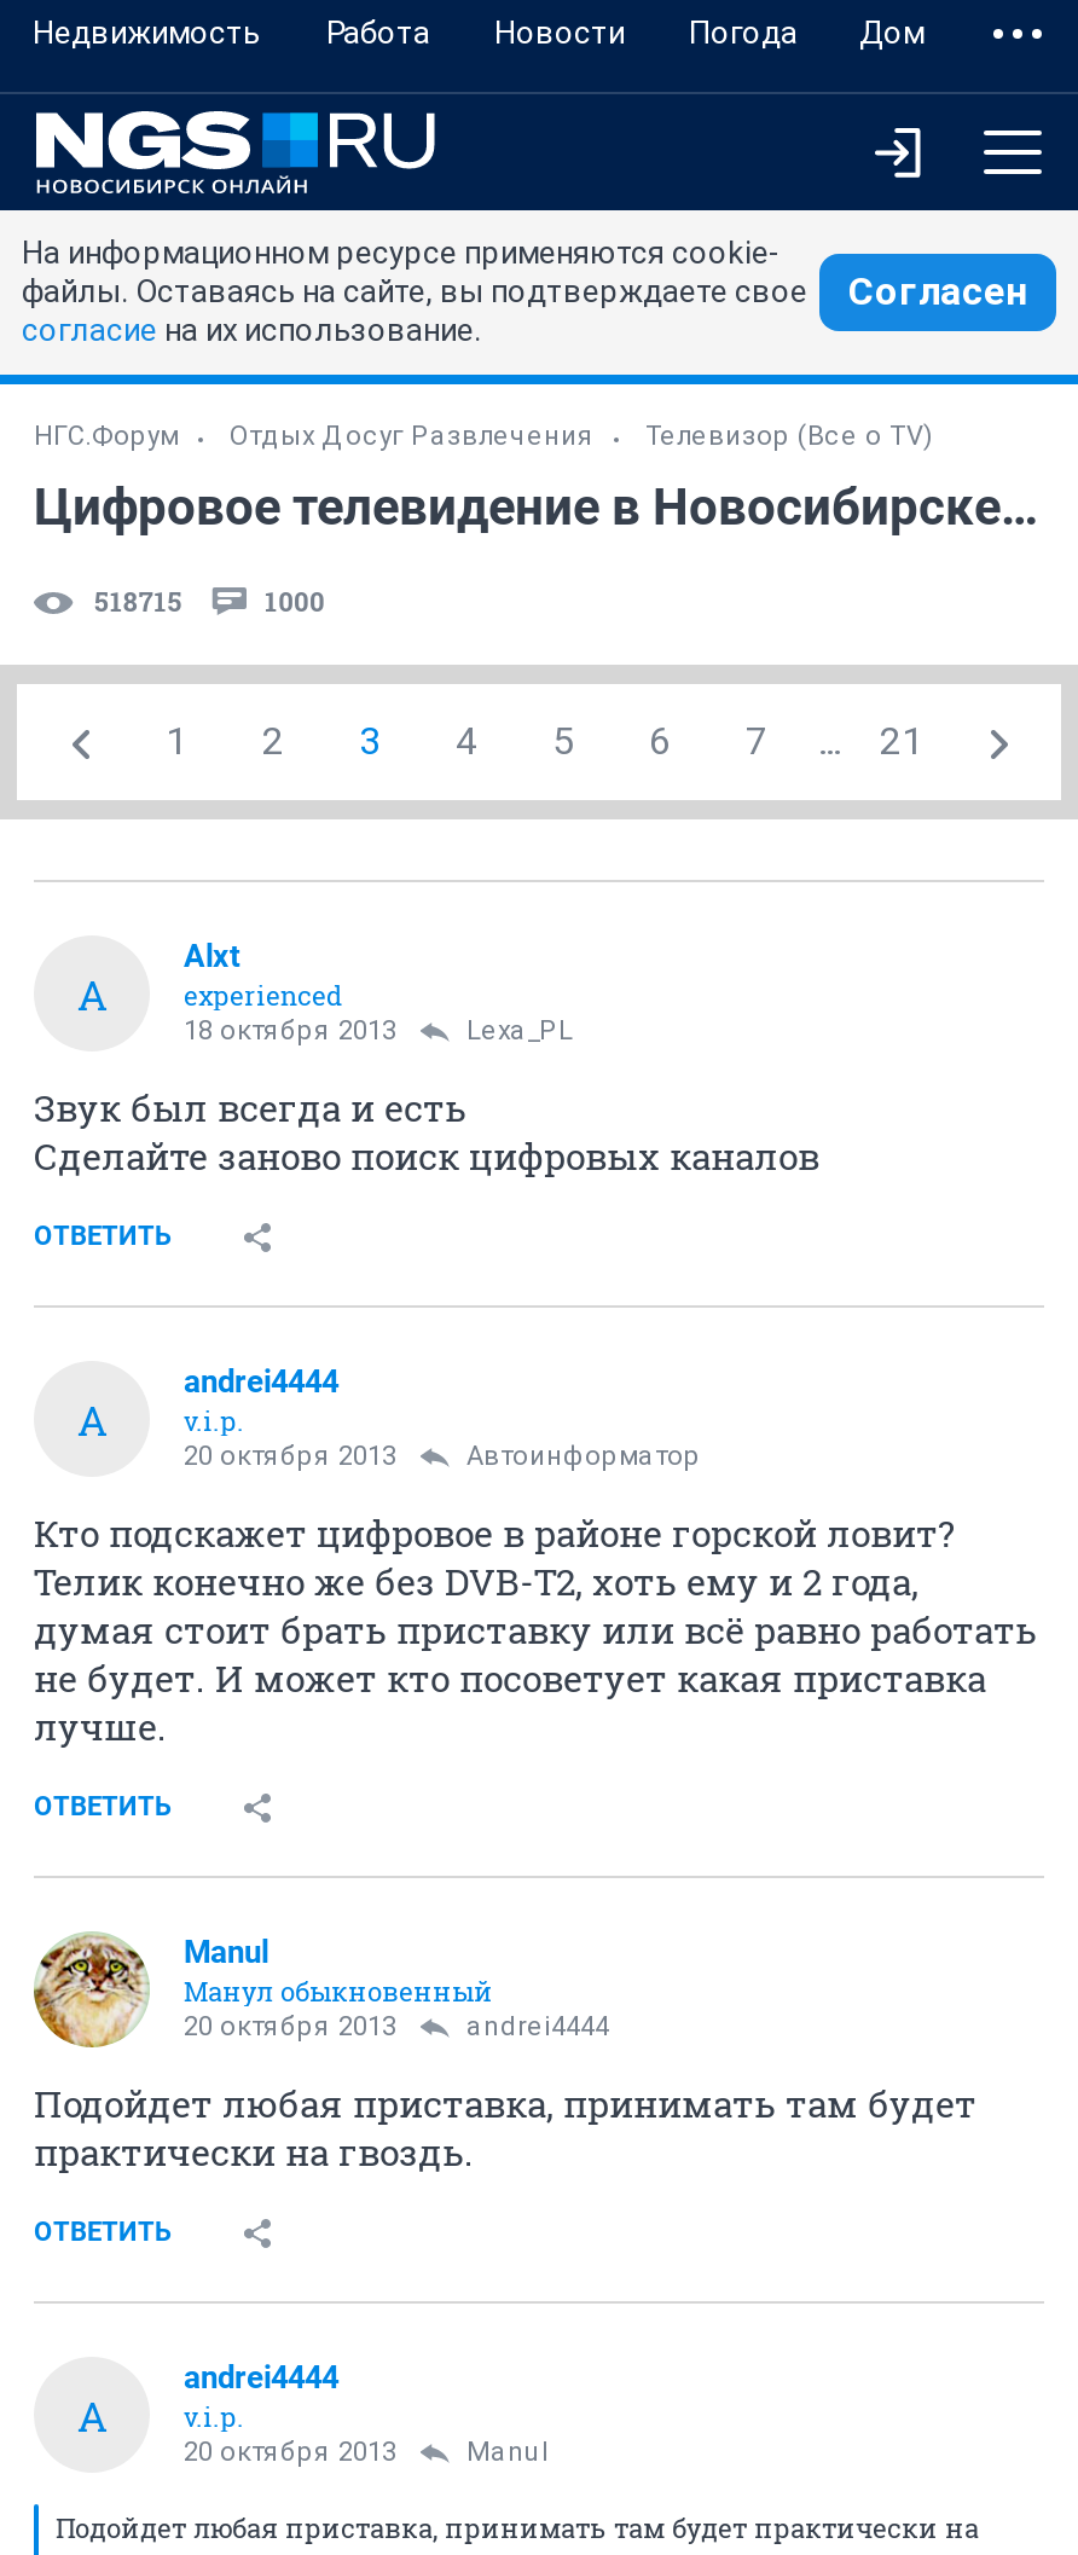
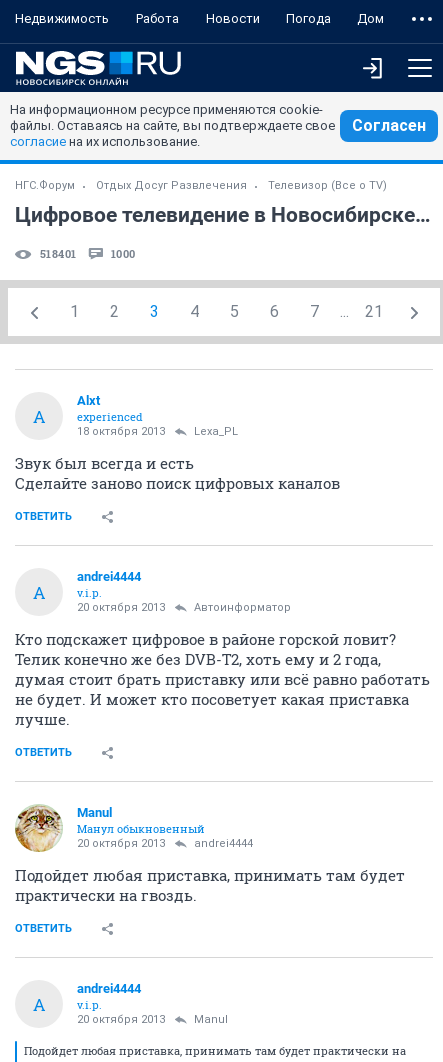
[94,583,183,619] 518715 -> [40,246,77,261] 518401

